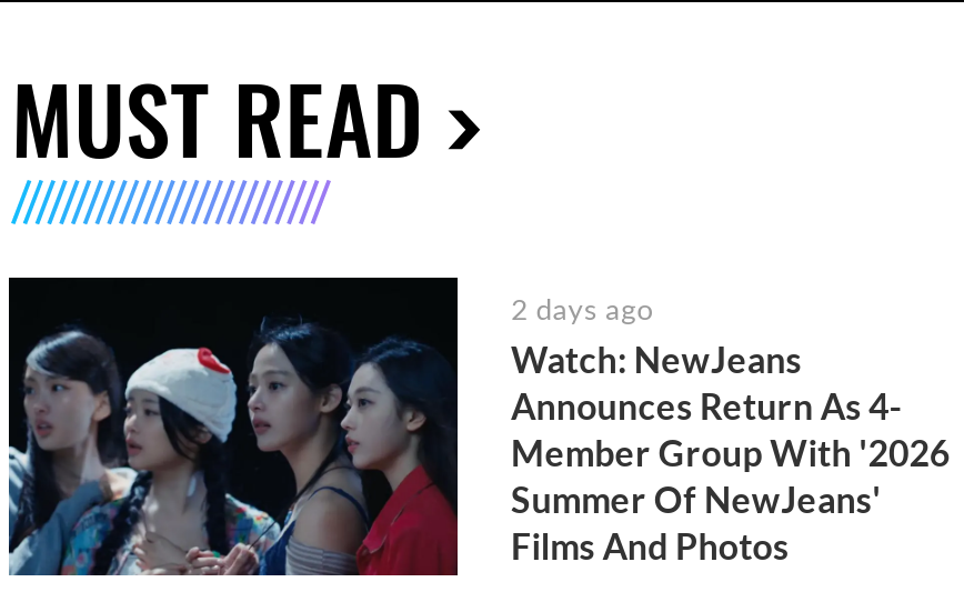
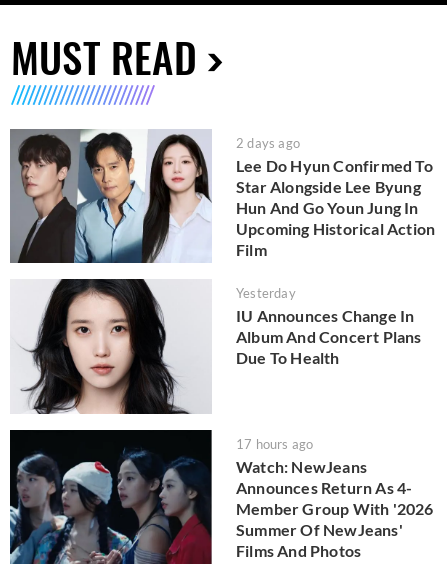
none -> [10,129,435,367] [image] | Lee Do Hyun Confirmed To | Star Alongside Lee Byung | Hun And Go Youn Jung In | Upcoming Historical Action | Film | Yesterday | IU Announces Change In | Album And Concert Plans | Due To Health
none -> [18,278,211,415] [image]
none -> [236,436,313,452] 17 hours ago

